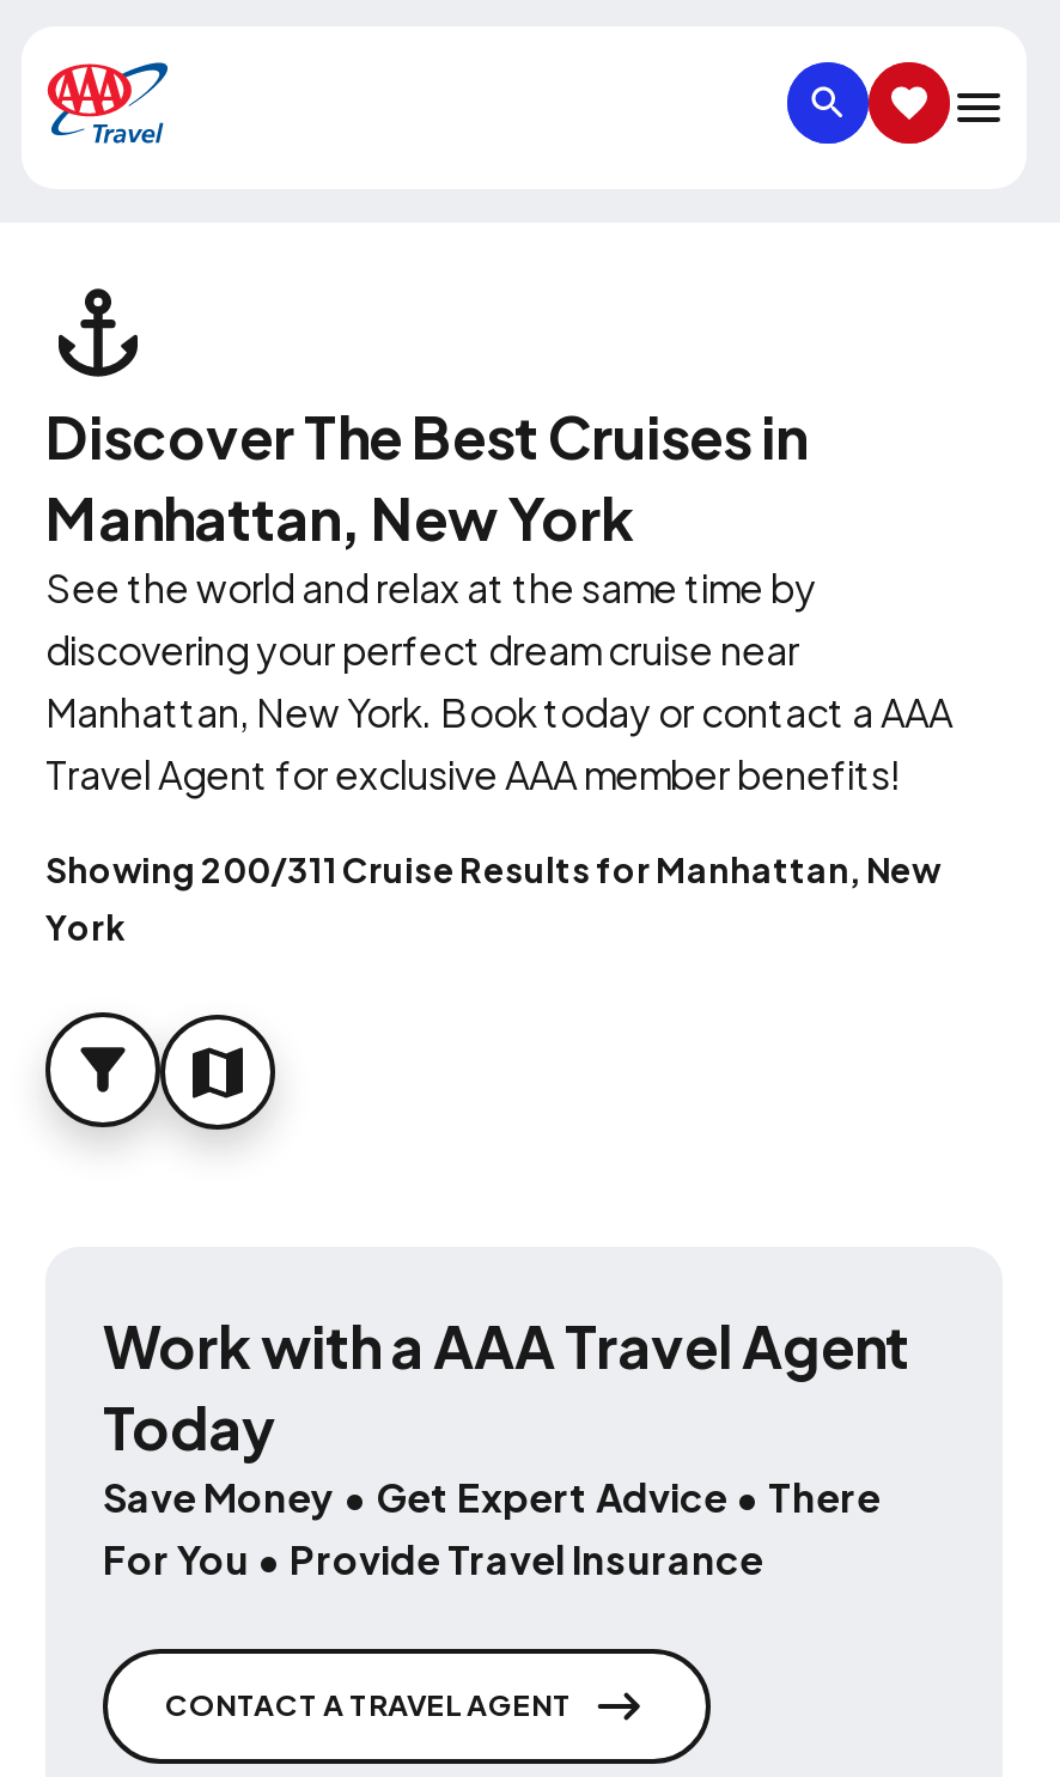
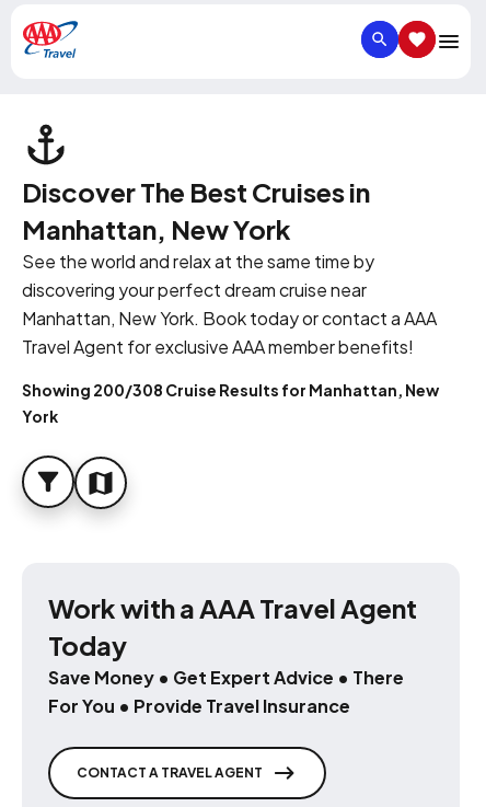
[45,847,940,890] Showing 200/311 Cruise Results for Manhattan, New -> [22,380,439,400] Showing 200/308 Cruise Results for Manhattan, New

